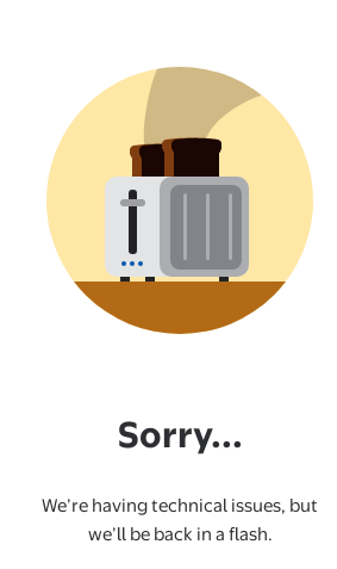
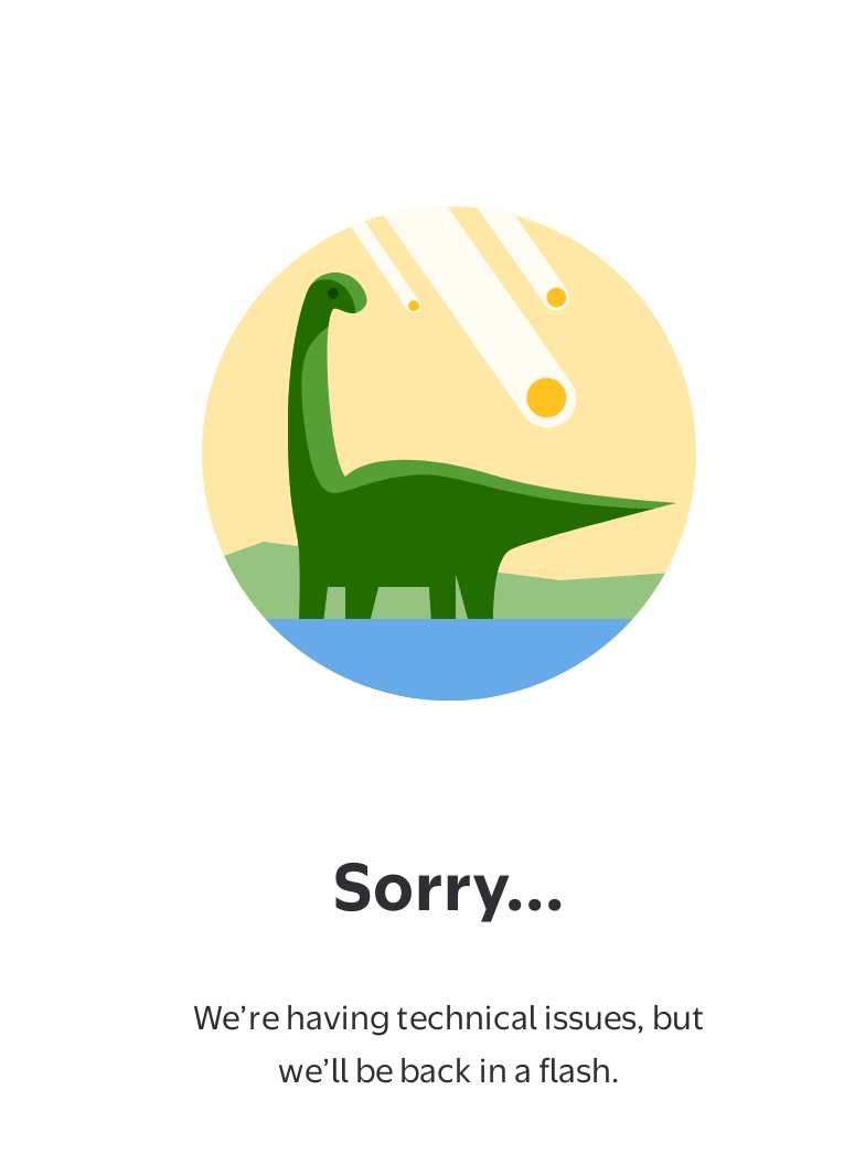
[60,67,299,335] [image] -> [224,209,674,703] [image]

